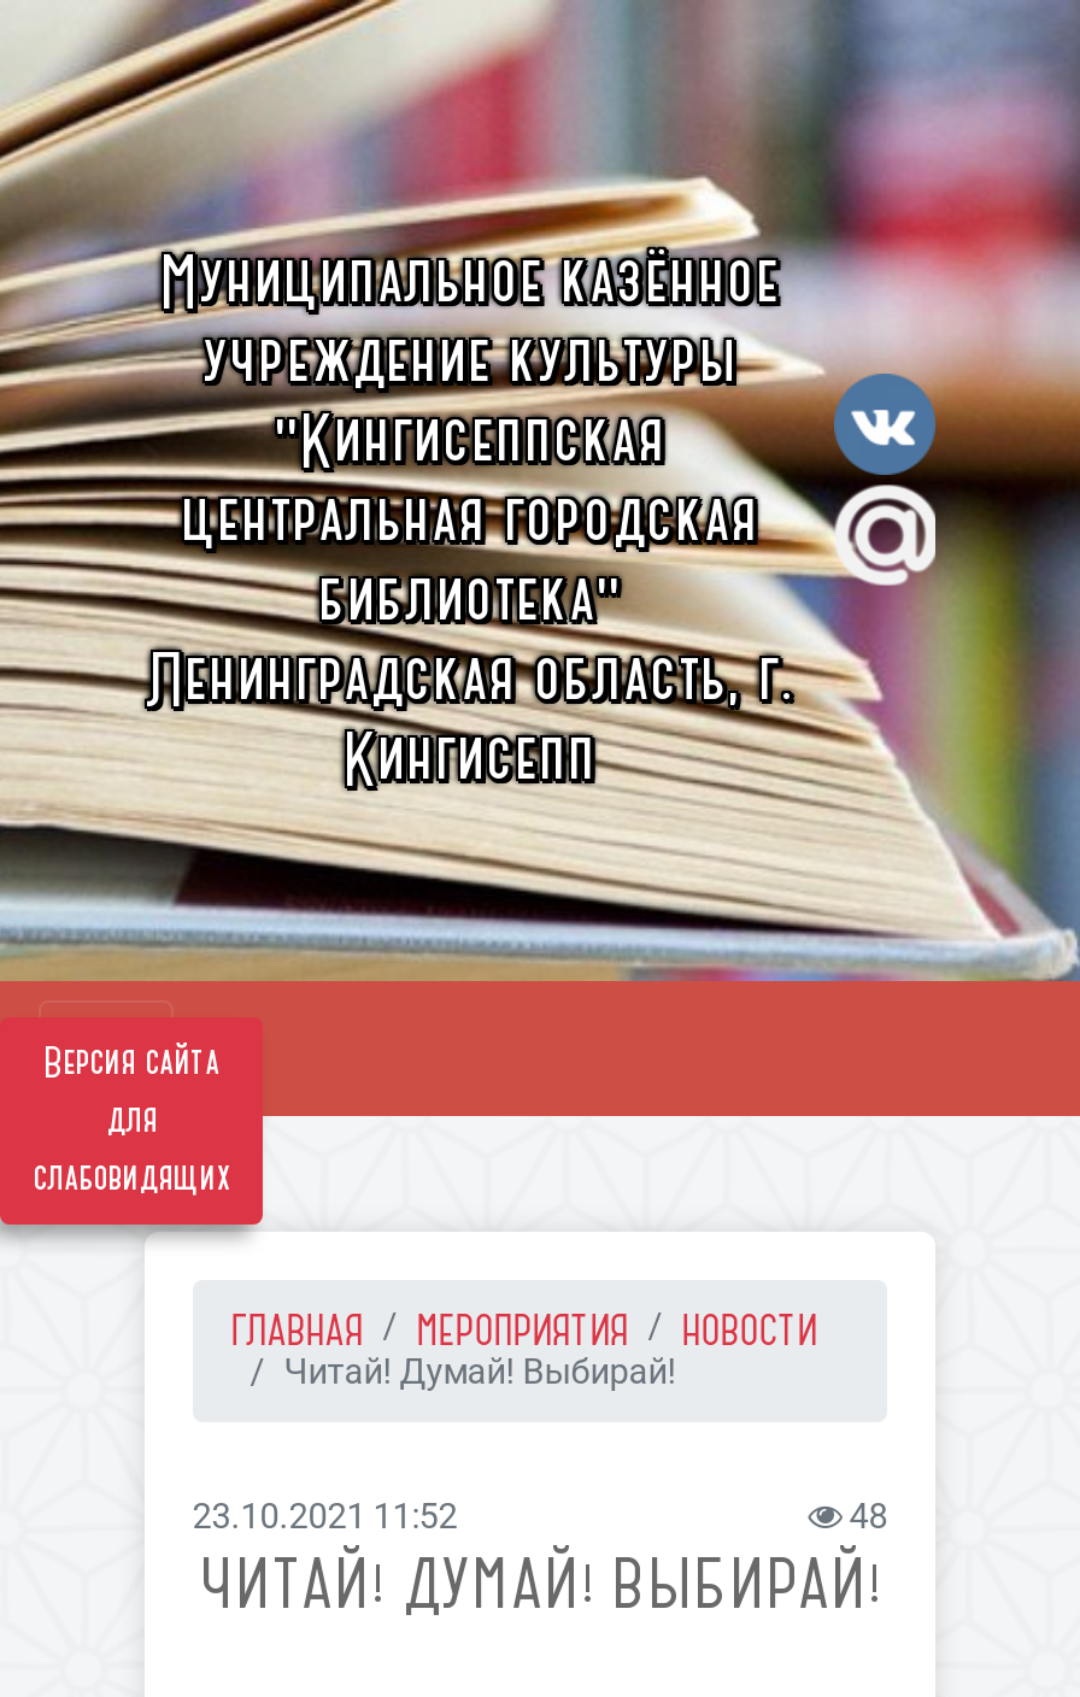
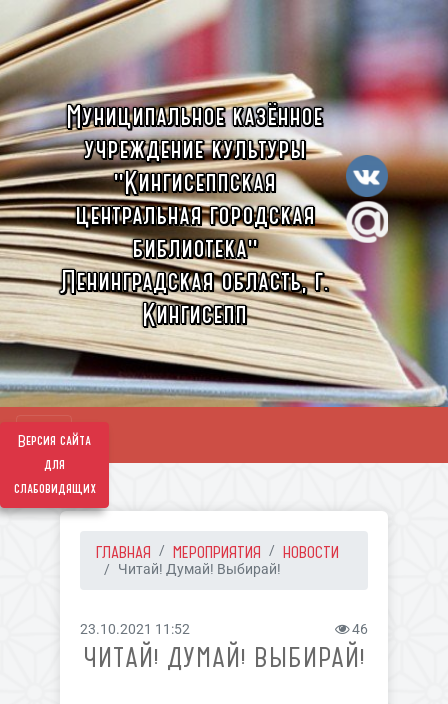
[842,1497,888,1538] 48 -> [349,621,368,638] 46

